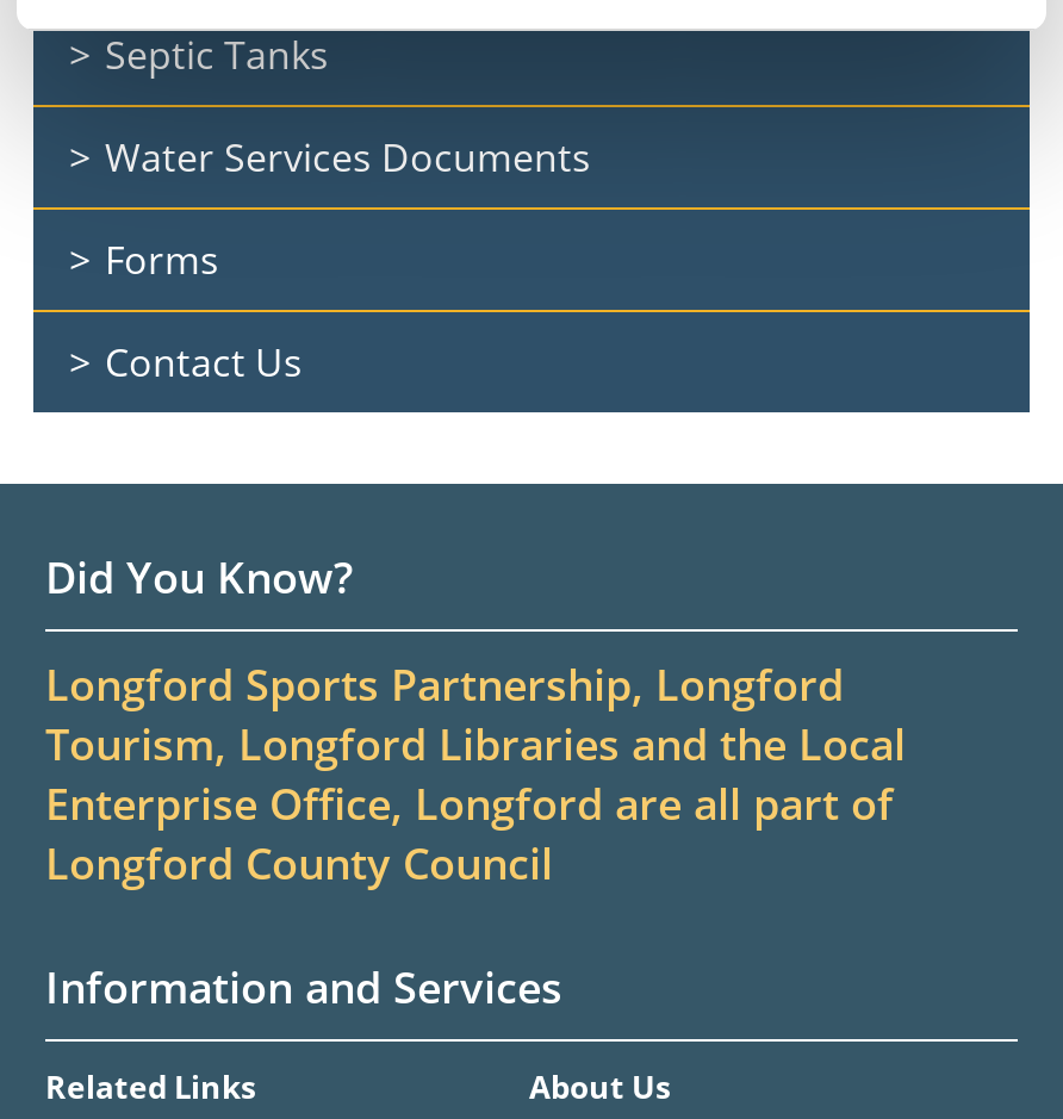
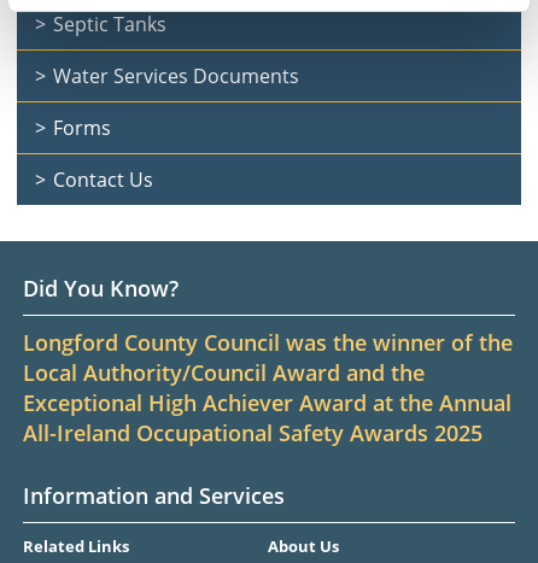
[45,656,906,892] Longford Sports Partnership, Longford | Tourism, Longford Libraries and the Local | Enterprise Office, Longford are all part of | Longford County Council -> [23,328,513,448] Longford County Council was the winner of the | Local Authority/Council Award and the | Exceptional High Achiever Award at the Annual | All-Ireland Occupational Safety Awards 2025

